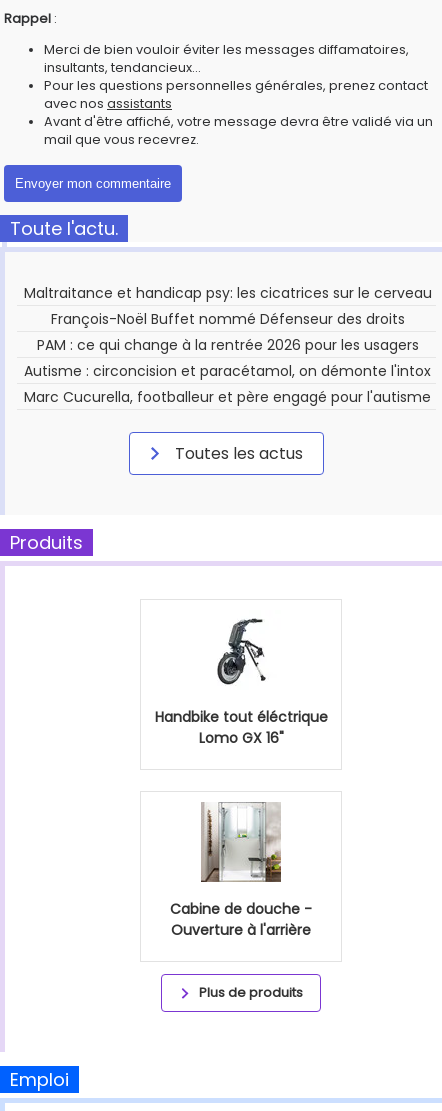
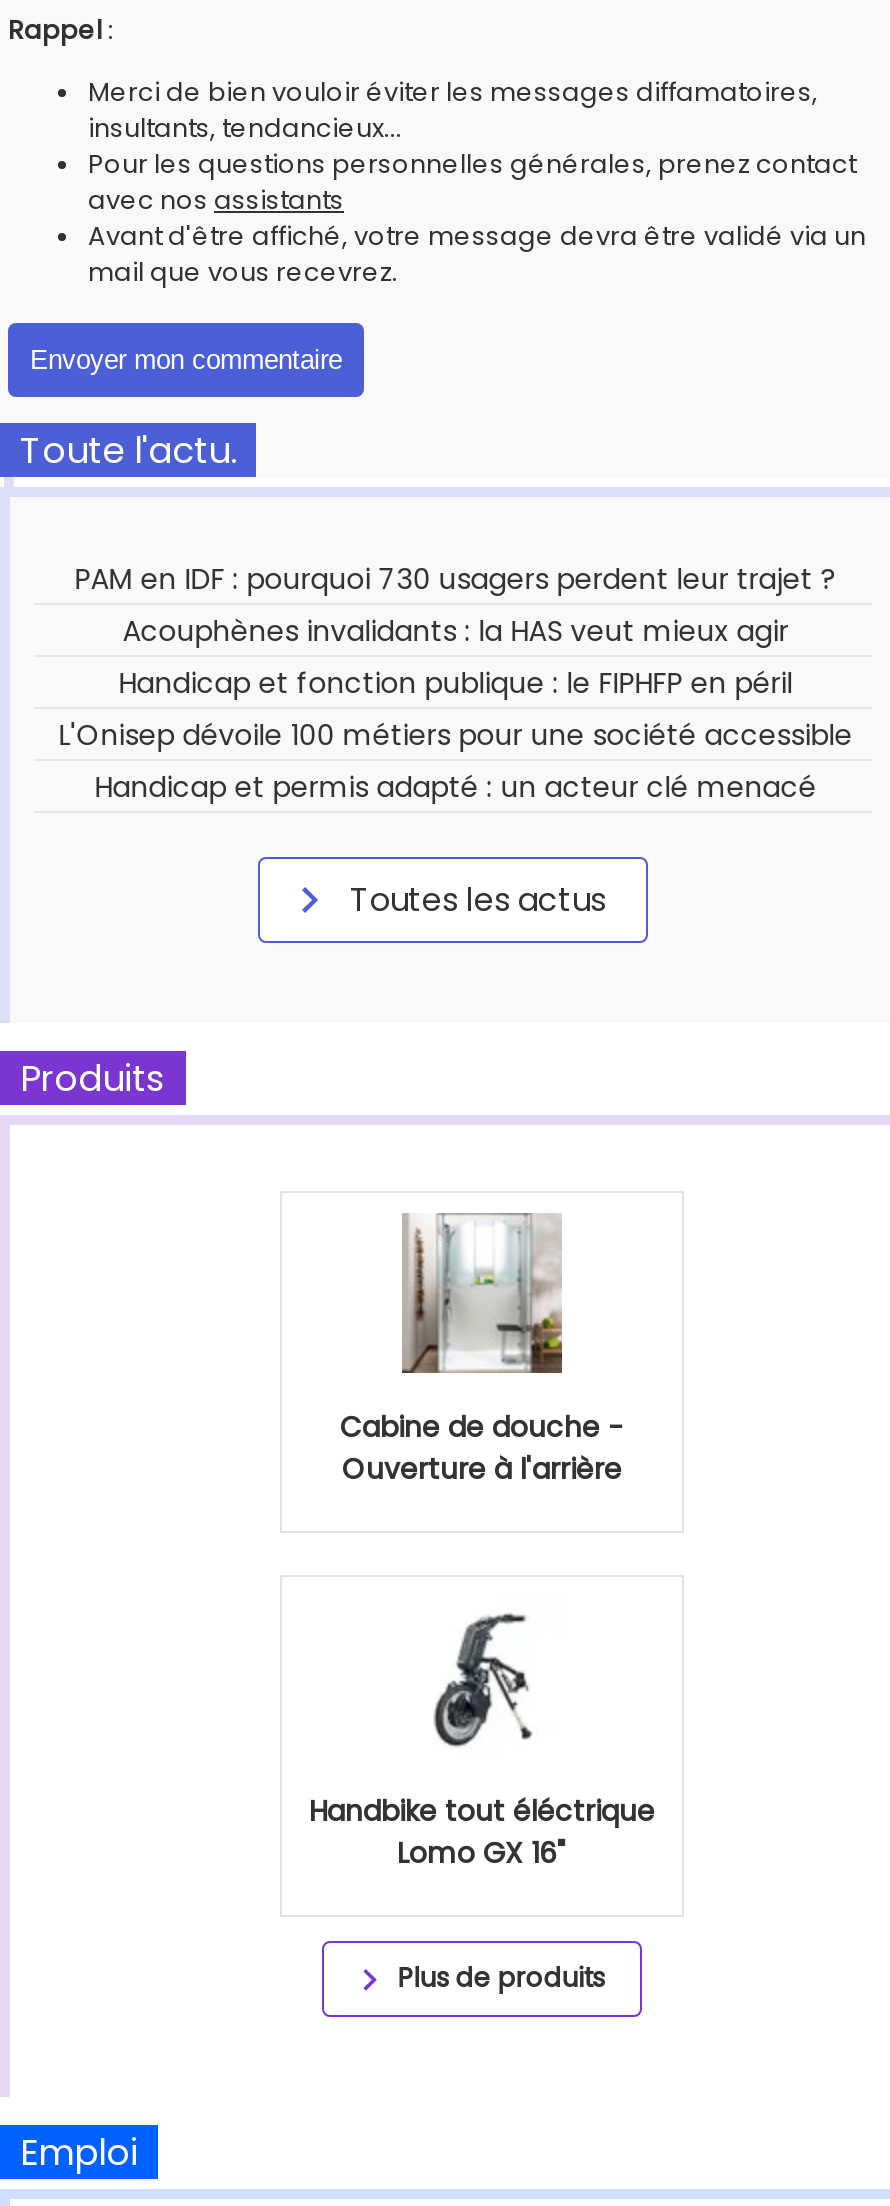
[24,283,432,407] Maltraitance et handicap psy: les cicatrices sur le cerveau | François-Noël Buffet nommé Défenseur des droits | PAM : ce qui change à la rentrée 2026 pour les usagers | Autisme : circoncision et paracétamol, on démonte l'intox | Marc Cucurella, footballeur et père engagé pour l'autisme -> [58,559,852,807] PAM en IDF : pourquoi 730 usagers perdent leur trajet ? | Acouphènes invalidants : la HAS veut mieux agir | Handicap et fonction publique : le FIPHFP en péril | L'Onisep dévoile 100 métiers pour une société accessible | Handicap et permis adapté : un acteur clé menacé
moved [154,618,327,748] -> [309,1613,655,1873]: [image] | Handbike tout éléctrique | Lomo GX 16"
moved [170,801,312,940] -> [340,1211,624,1489]: [image] | Cabine de douche - | Ouverture à l'arrière

